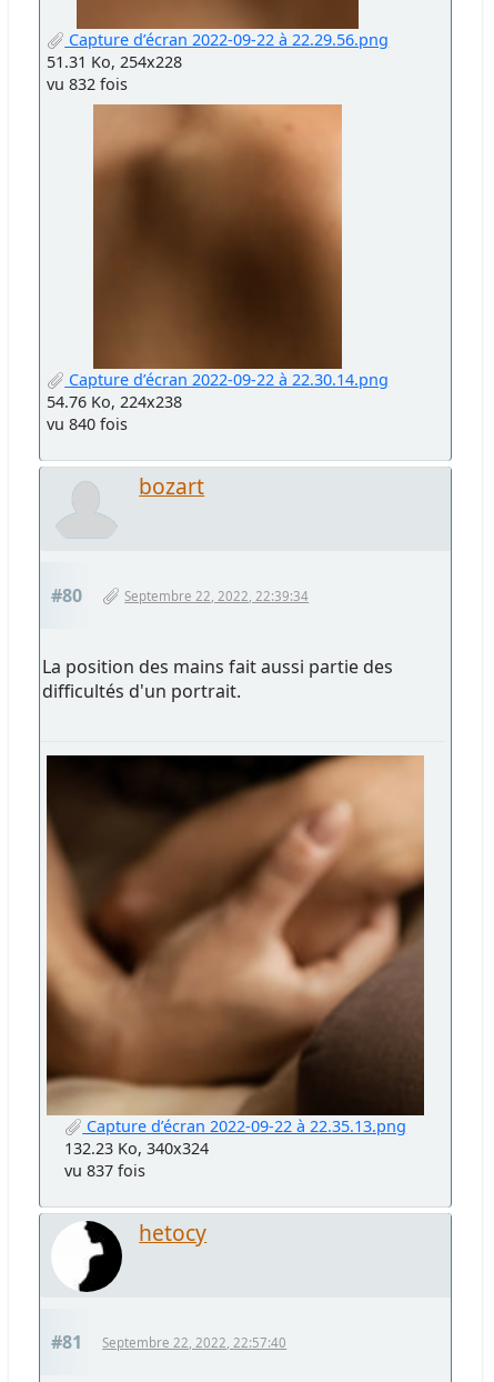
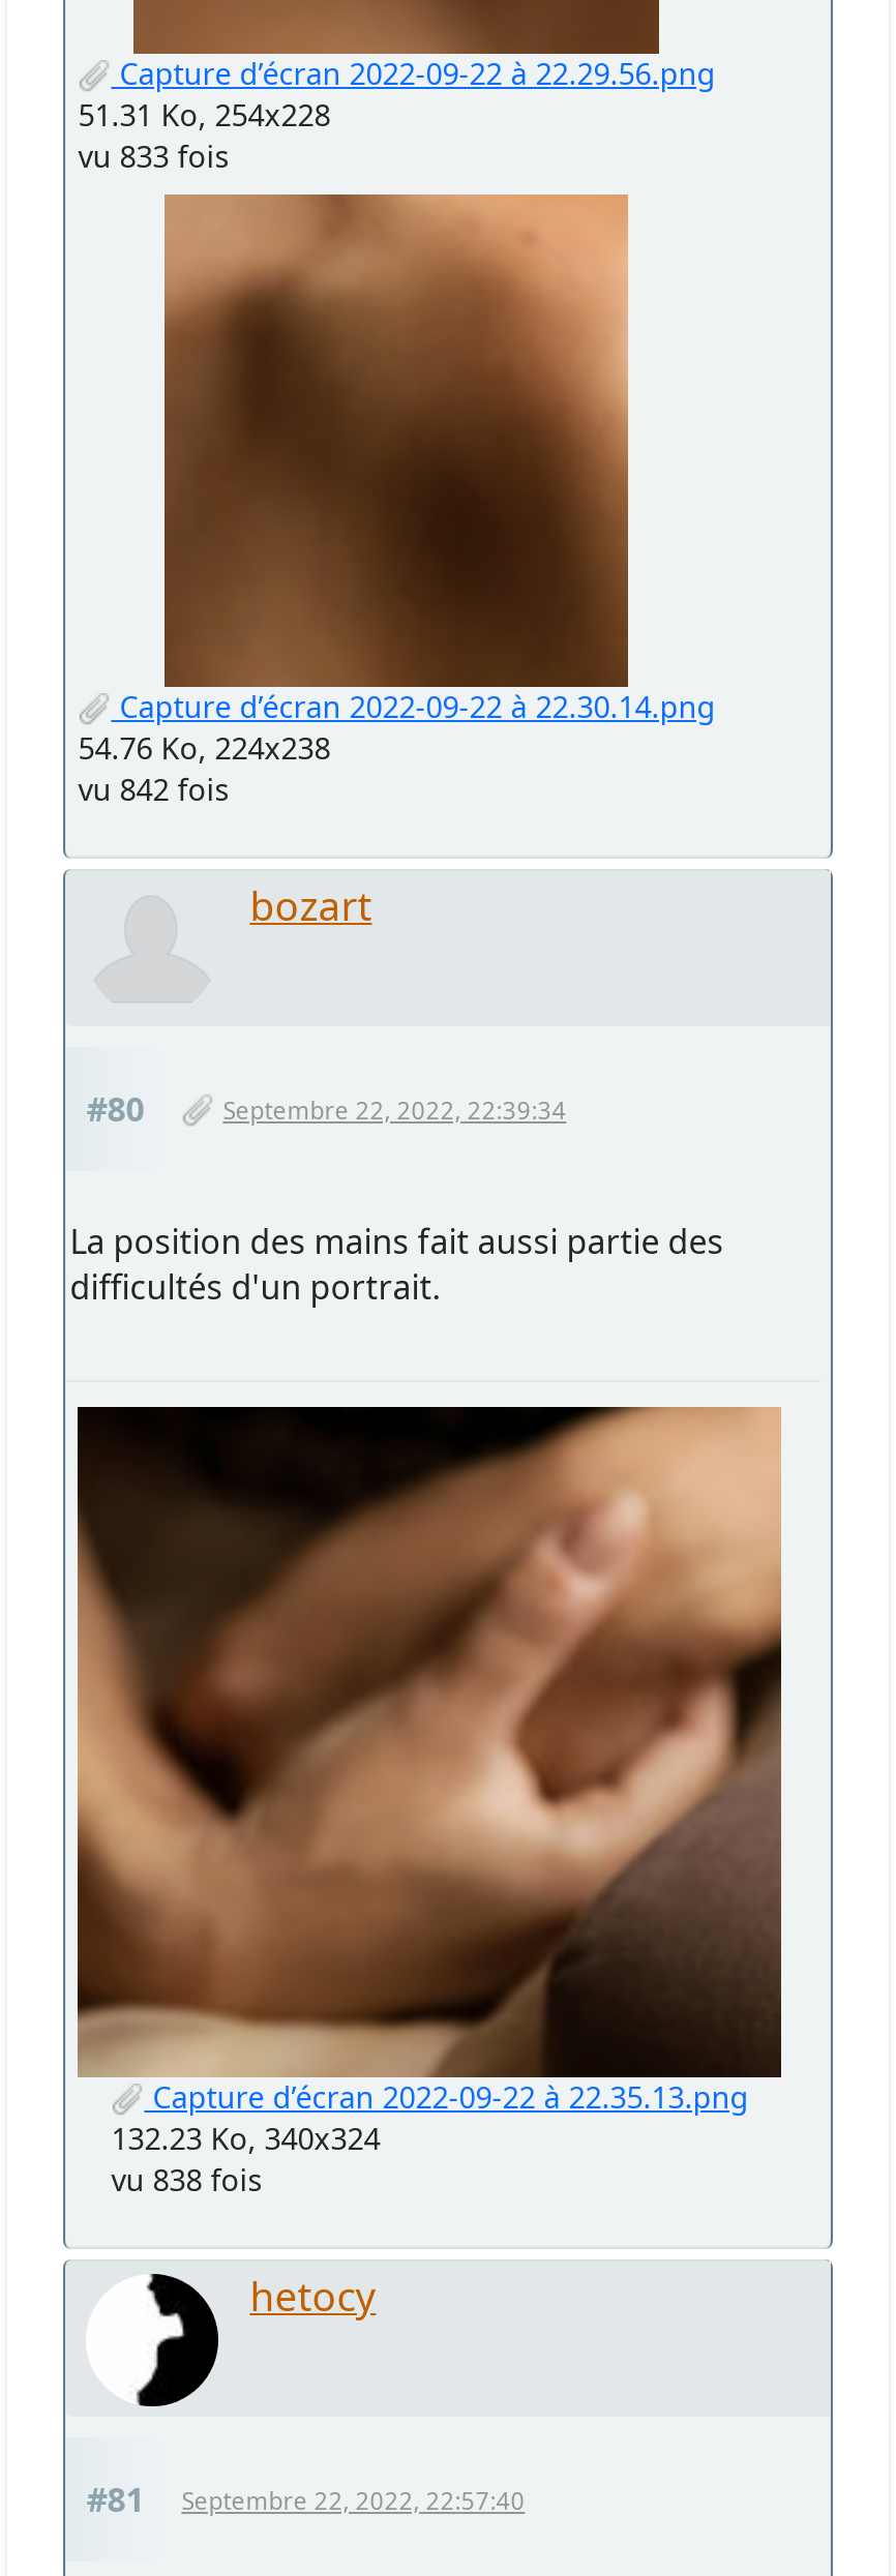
[47,73,128,94] vu 832 fois -> [78,136,229,175] vu 833 fois
[47,413,128,434] vu 840 fois -> [78,769,229,808] vu 842 fois
[65,1159,146,1181] vu 837 fois -> [111,2159,262,2199] vu 838 fois

